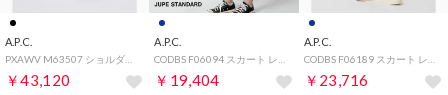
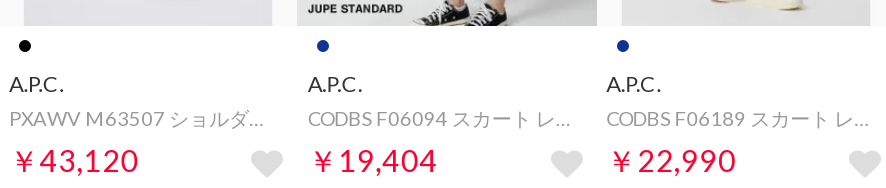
[304,71,369,89] ￥23,716 -> [606,142,737,178] ￥22,990

